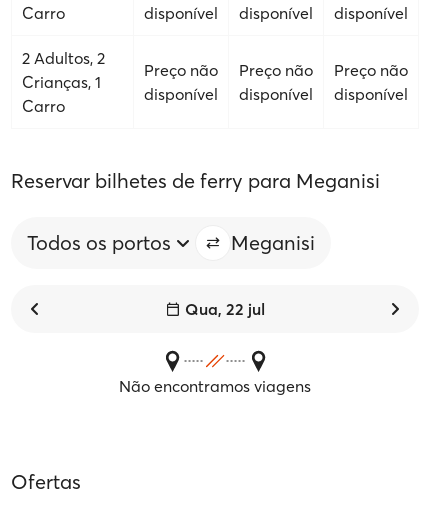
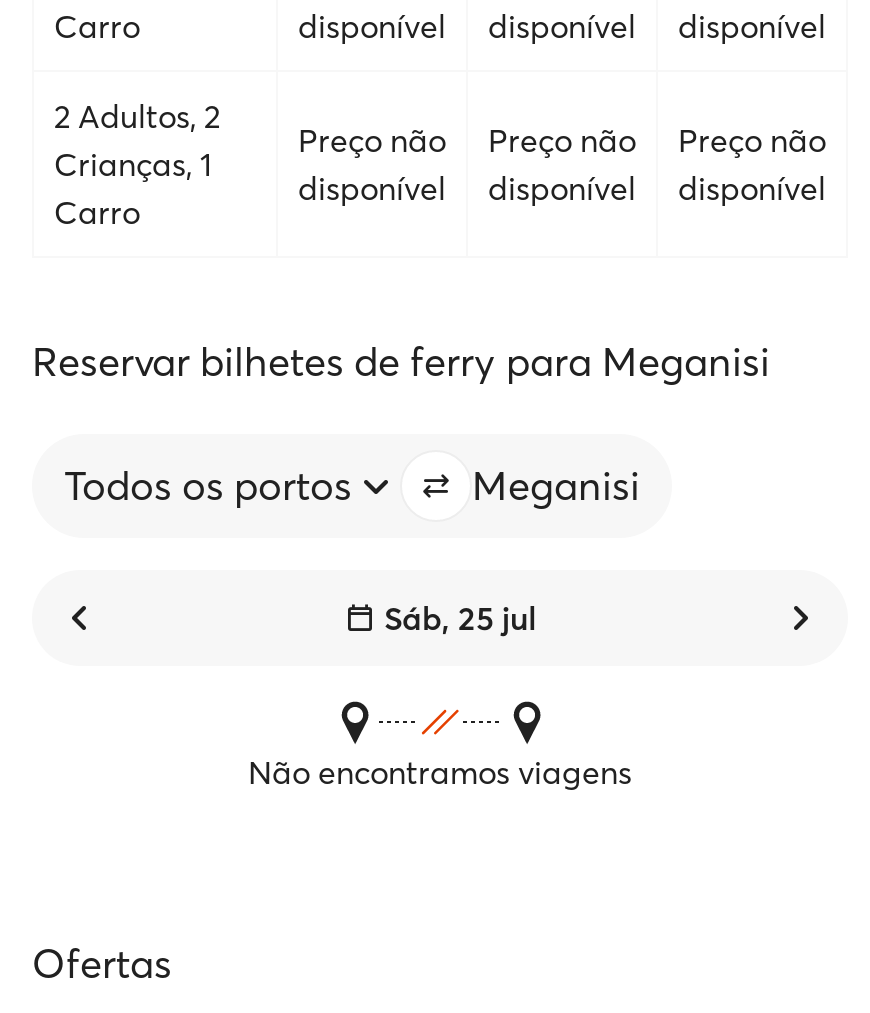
[185,299,265,319] Qua, 22 jul -> [384,598,536,638] Sáb, 25 jul

